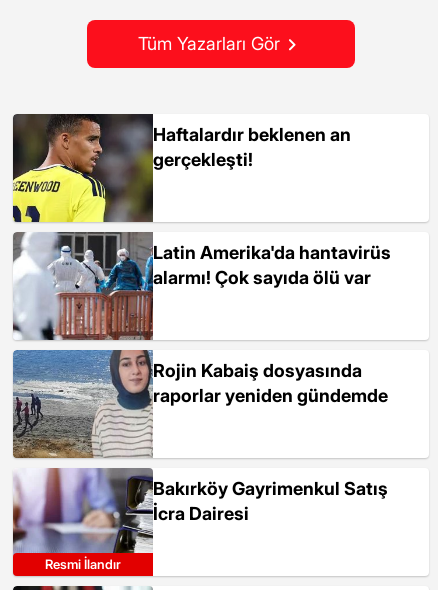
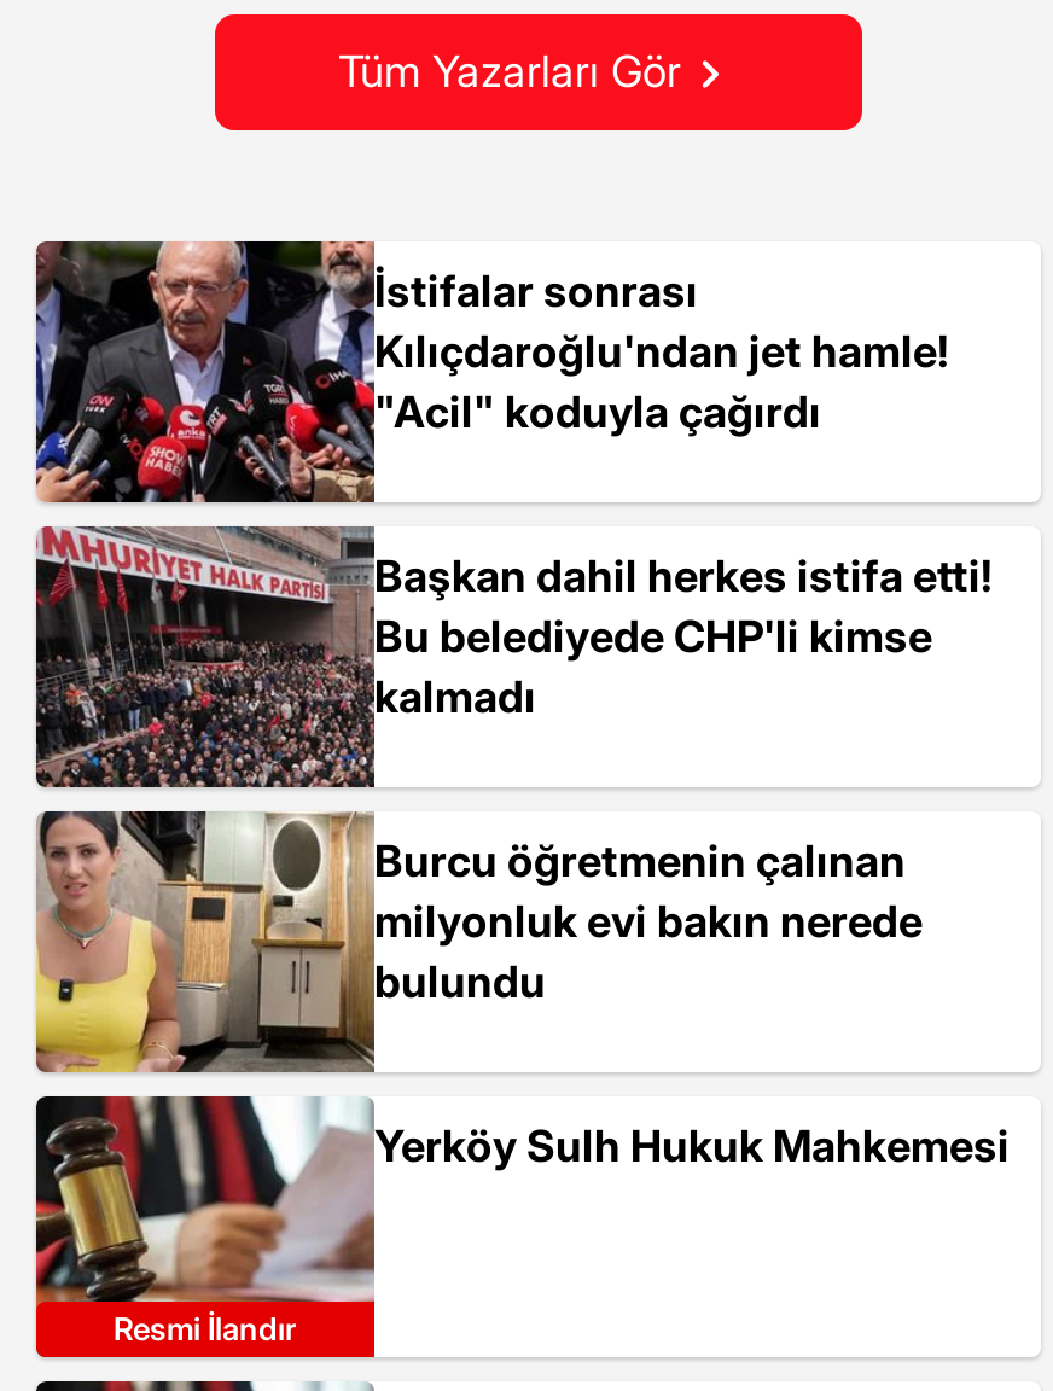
[12,113,351,223] [image] | Haftalardır beklenen an | gerçekleşti! -> [34,239,949,505] [image] | İstifalar sonrası | Kılıçdaroğlu'ndan jet hamle! | "Acil" koduyla çağırdı
[13,232,391,340] [image] | Latin Amerika'da hantavirüs | alarmı! Çok sayıda ölü var -> [34,524,993,790] [image] | Başkan dahil herkes istifa etti! | Bu belediyede CHP'li kimse | kalmadı
[12,349,388,459] [image] | Rojin Kabaiş dosyasında | raporlar yeniden gündemde -> [34,809,923,1075] [image] | Burcu öğretmenin çalınan | milyonluk evi bakın nerede | bulundu
[12,467,388,555] [image] | Bakırköy Gayrimenkul Satış | İcra Dairesi -> [34,1094,1010,1304] [image] | Yerköy Sulh Hukuk Mahkemesi

